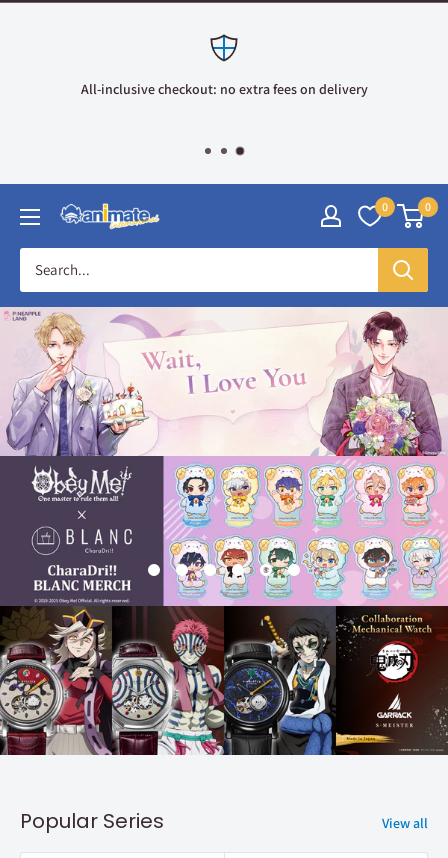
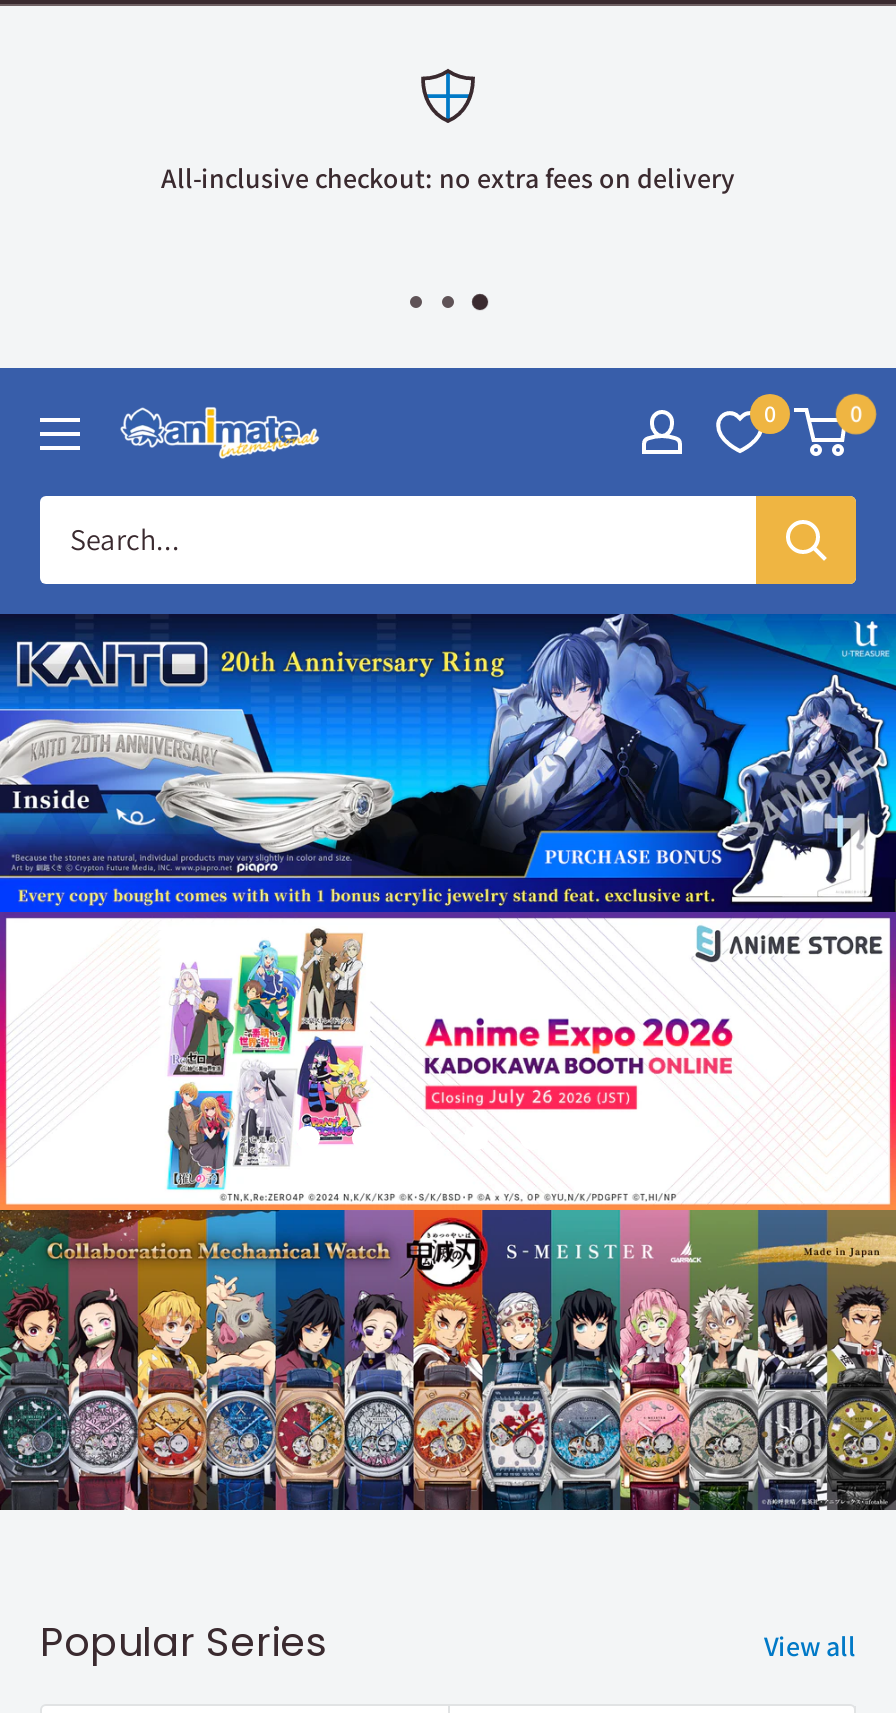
[3,306,445,756] [image] -> [6,612,890,1512] [image]

